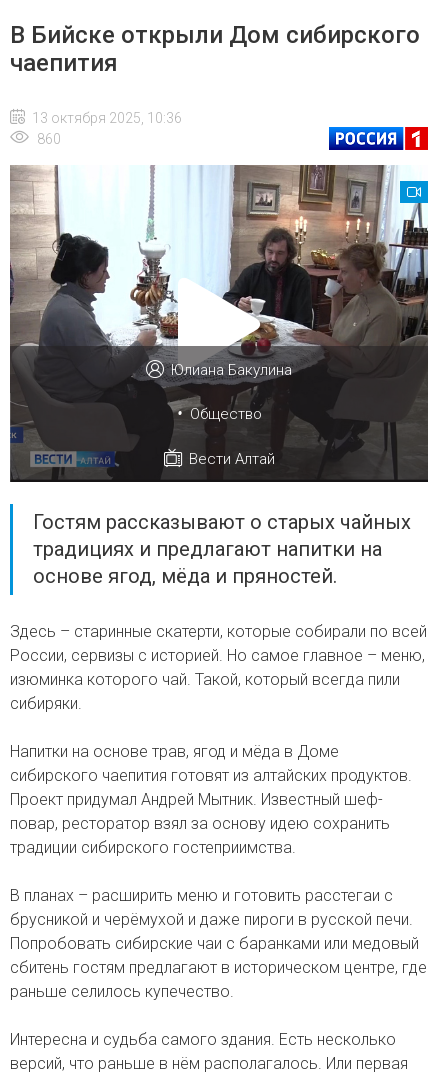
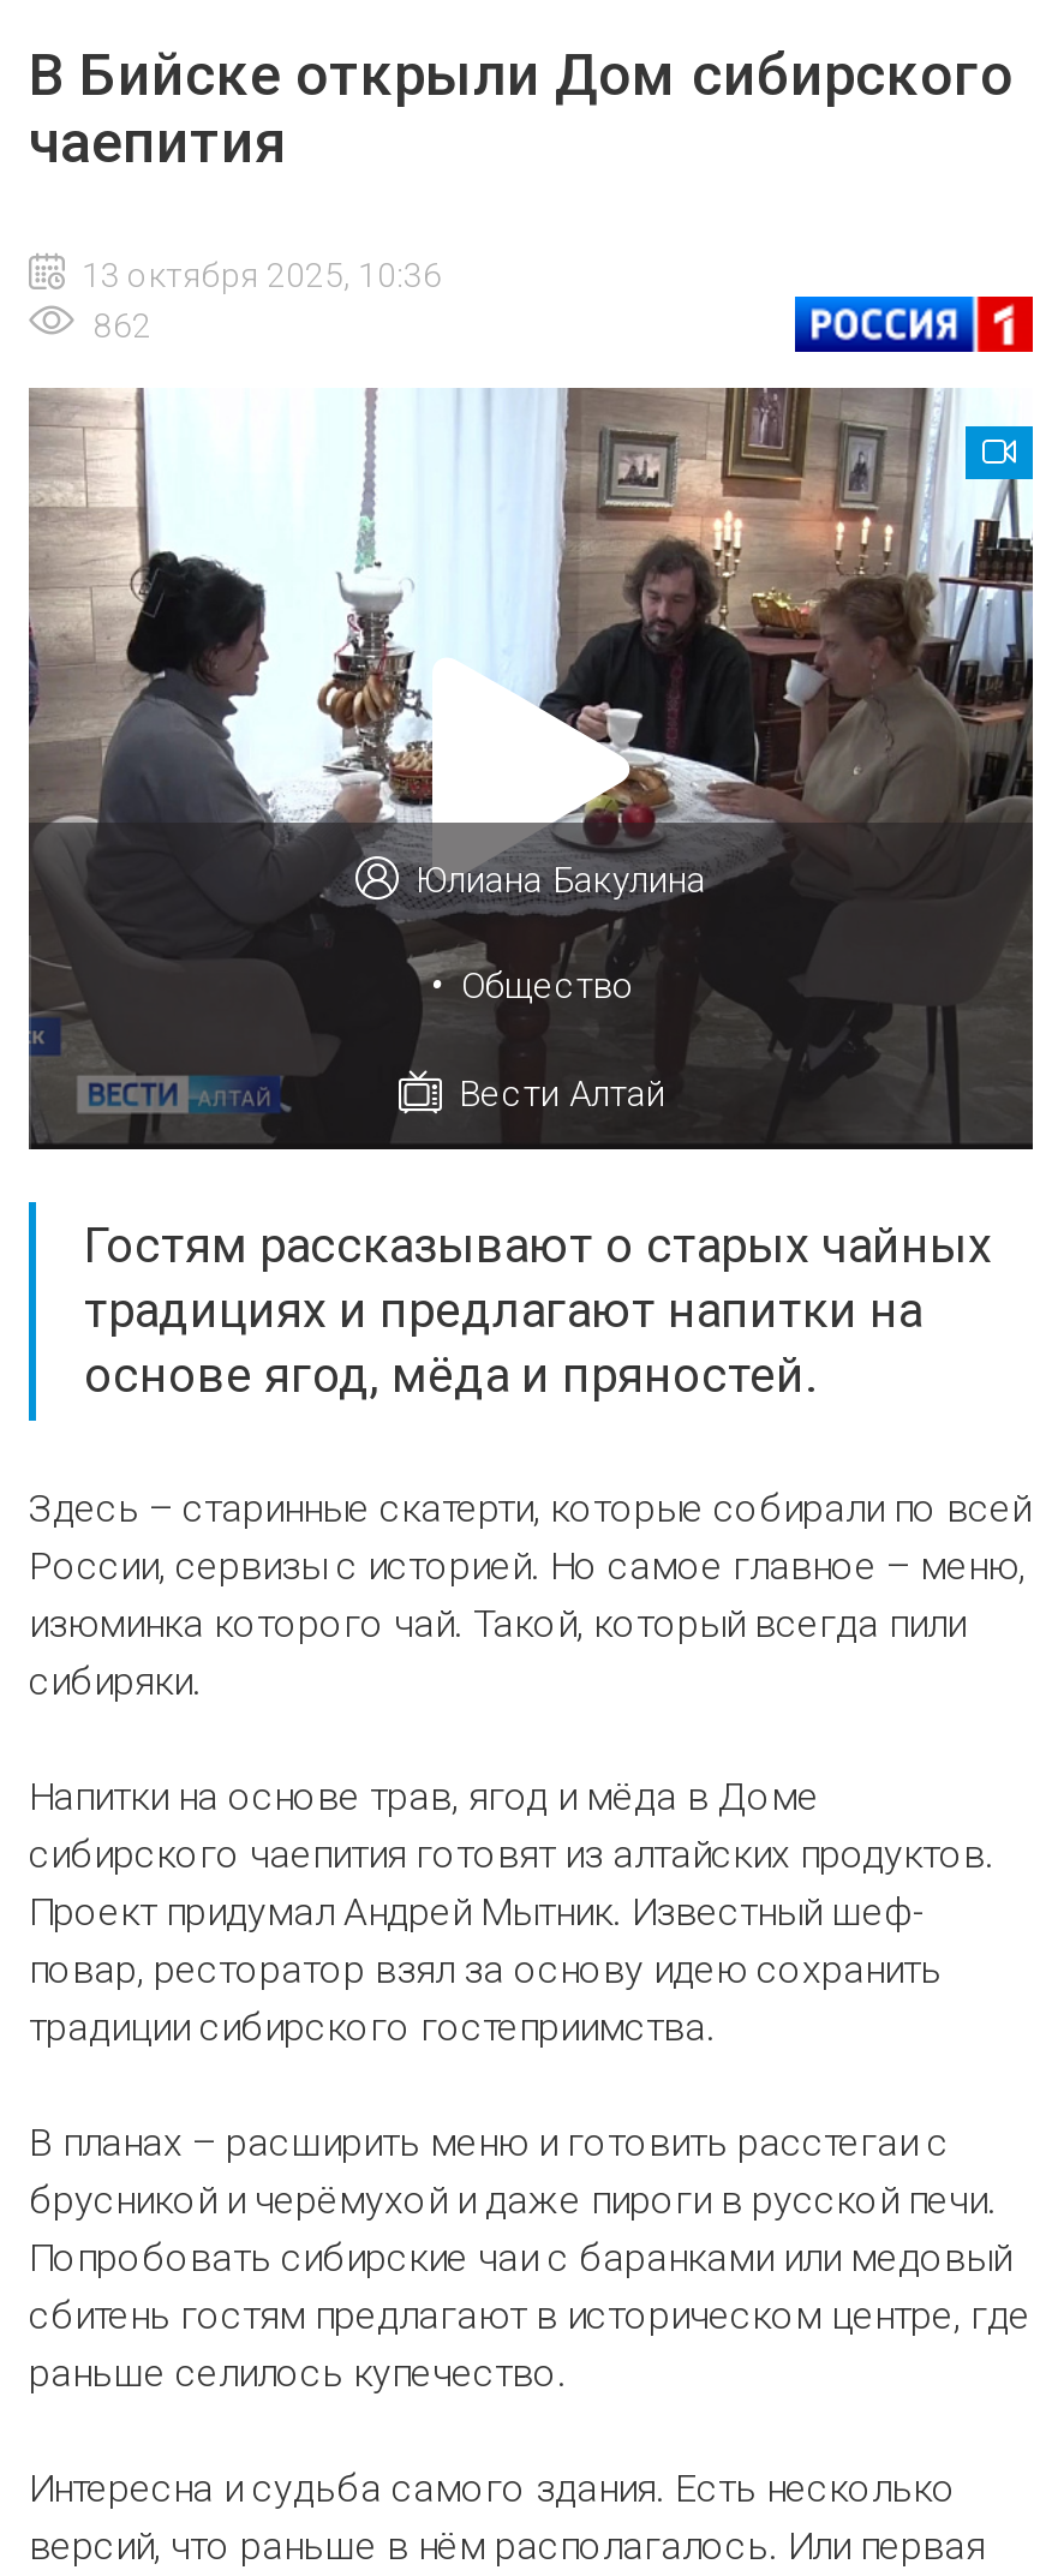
[34,131,61,147] 860 -> [86,306,151,345] 862

